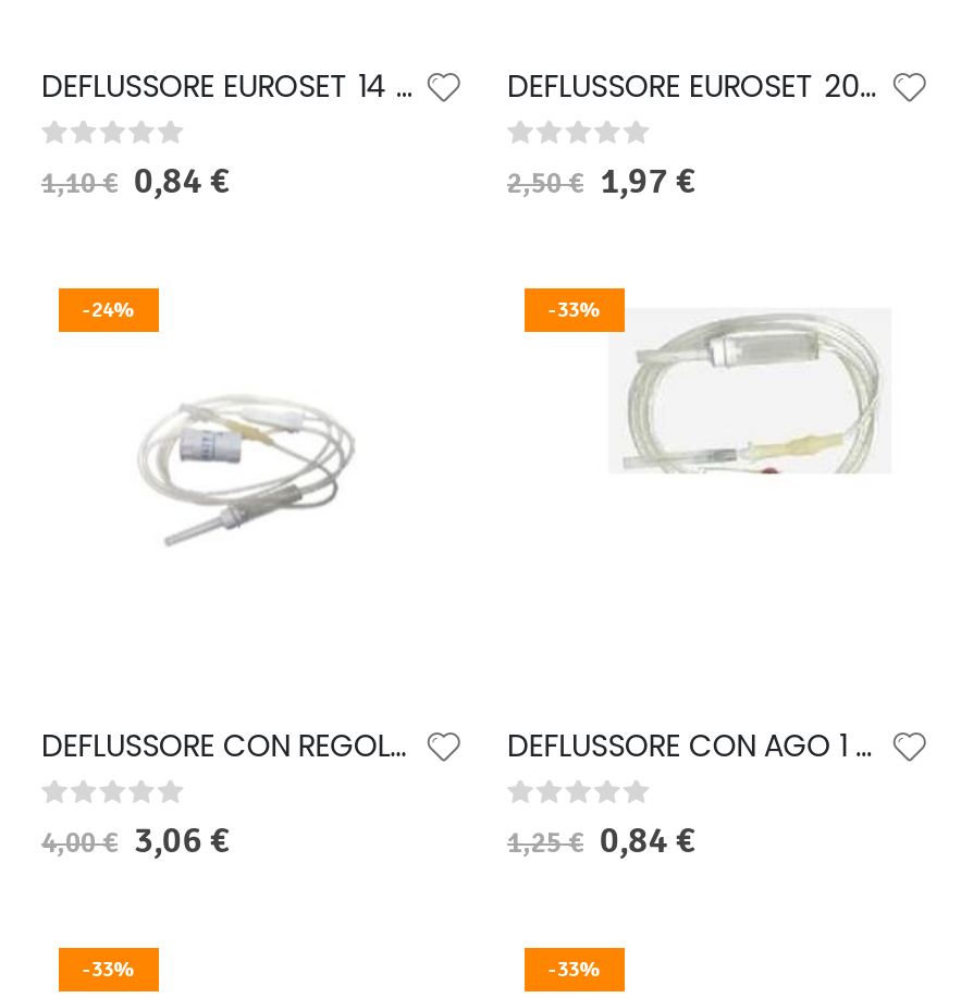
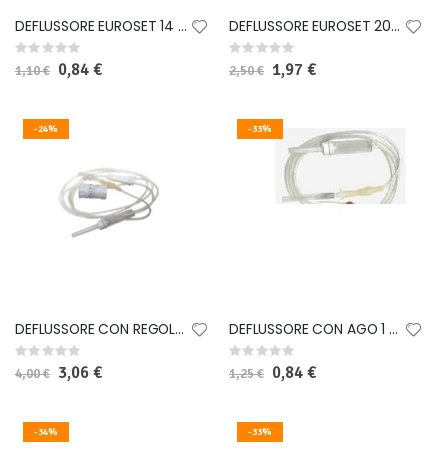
[83,957,135,983] -33% -> [34,426,58,438] -34%

